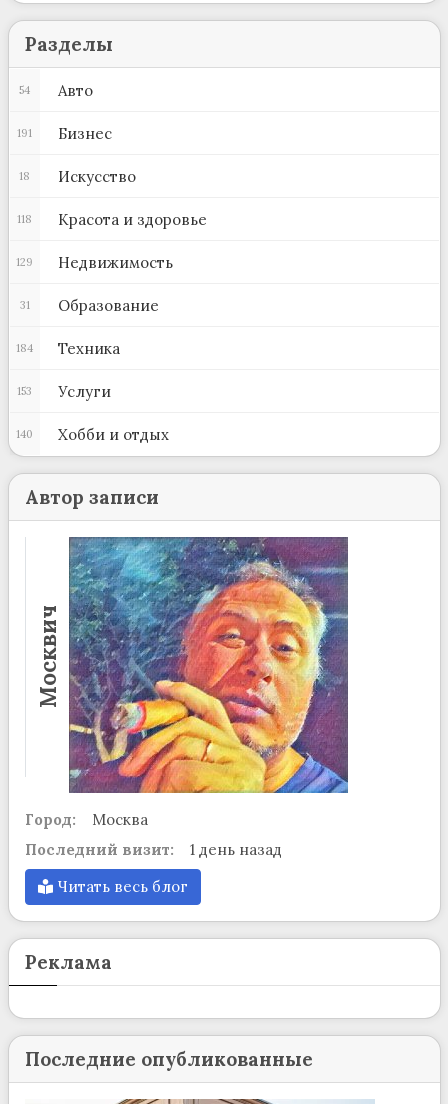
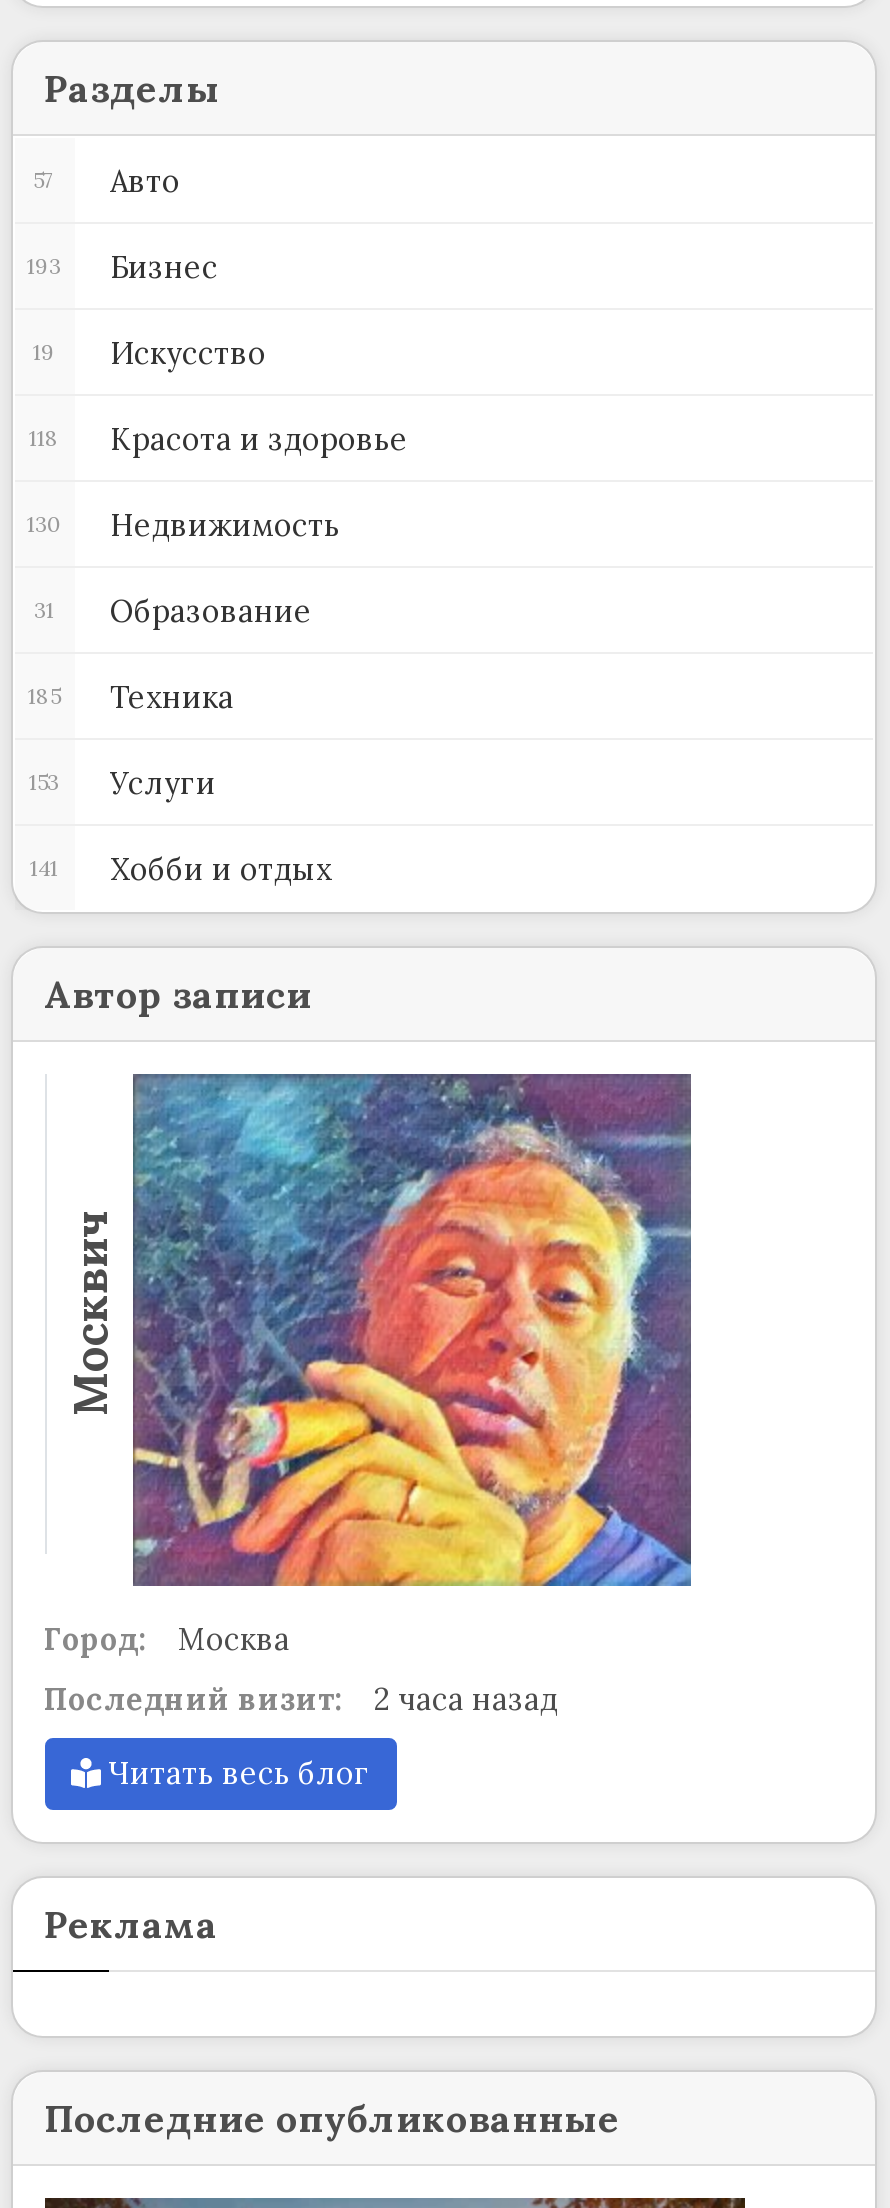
[19,80,92,99] 54 Авто -> [33,161,180,199] 57 Авто
[17,123,111,142] 191 Бизнес -> [27,247,218,285] 193 Бизнес
[19,166,135,185] 18 Искусство -> [33,333,266,371] 19 Искусство
[16,252,172,271] 129 Недвижимость -> [27,505,340,543] 130 Недвижимость
[16,338,119,357] 184 Техника -> [28,677,234,715] 185 Техника
[16,424,168,443] 140 Хобби и отдых -> [30,849,332,887] 141 Хобби и отдых
[24,840,281,859] Последний визит: 1 день назад -> [44,1680,558,1718] Последний визит: 2 часа назад

